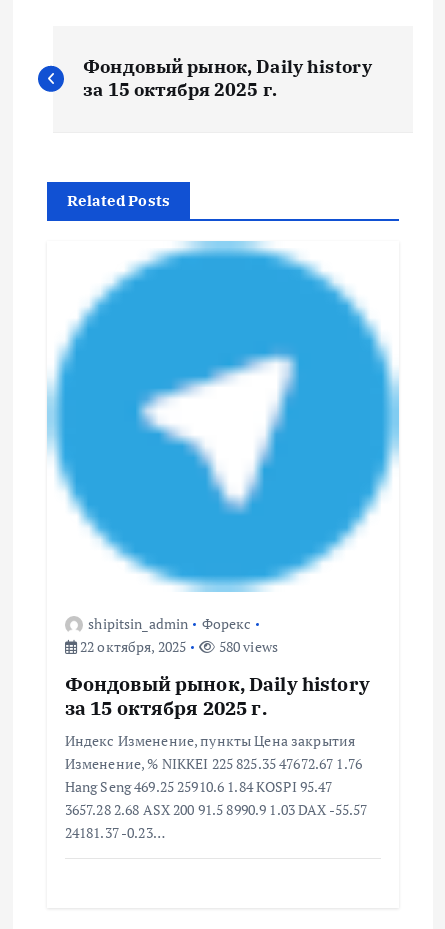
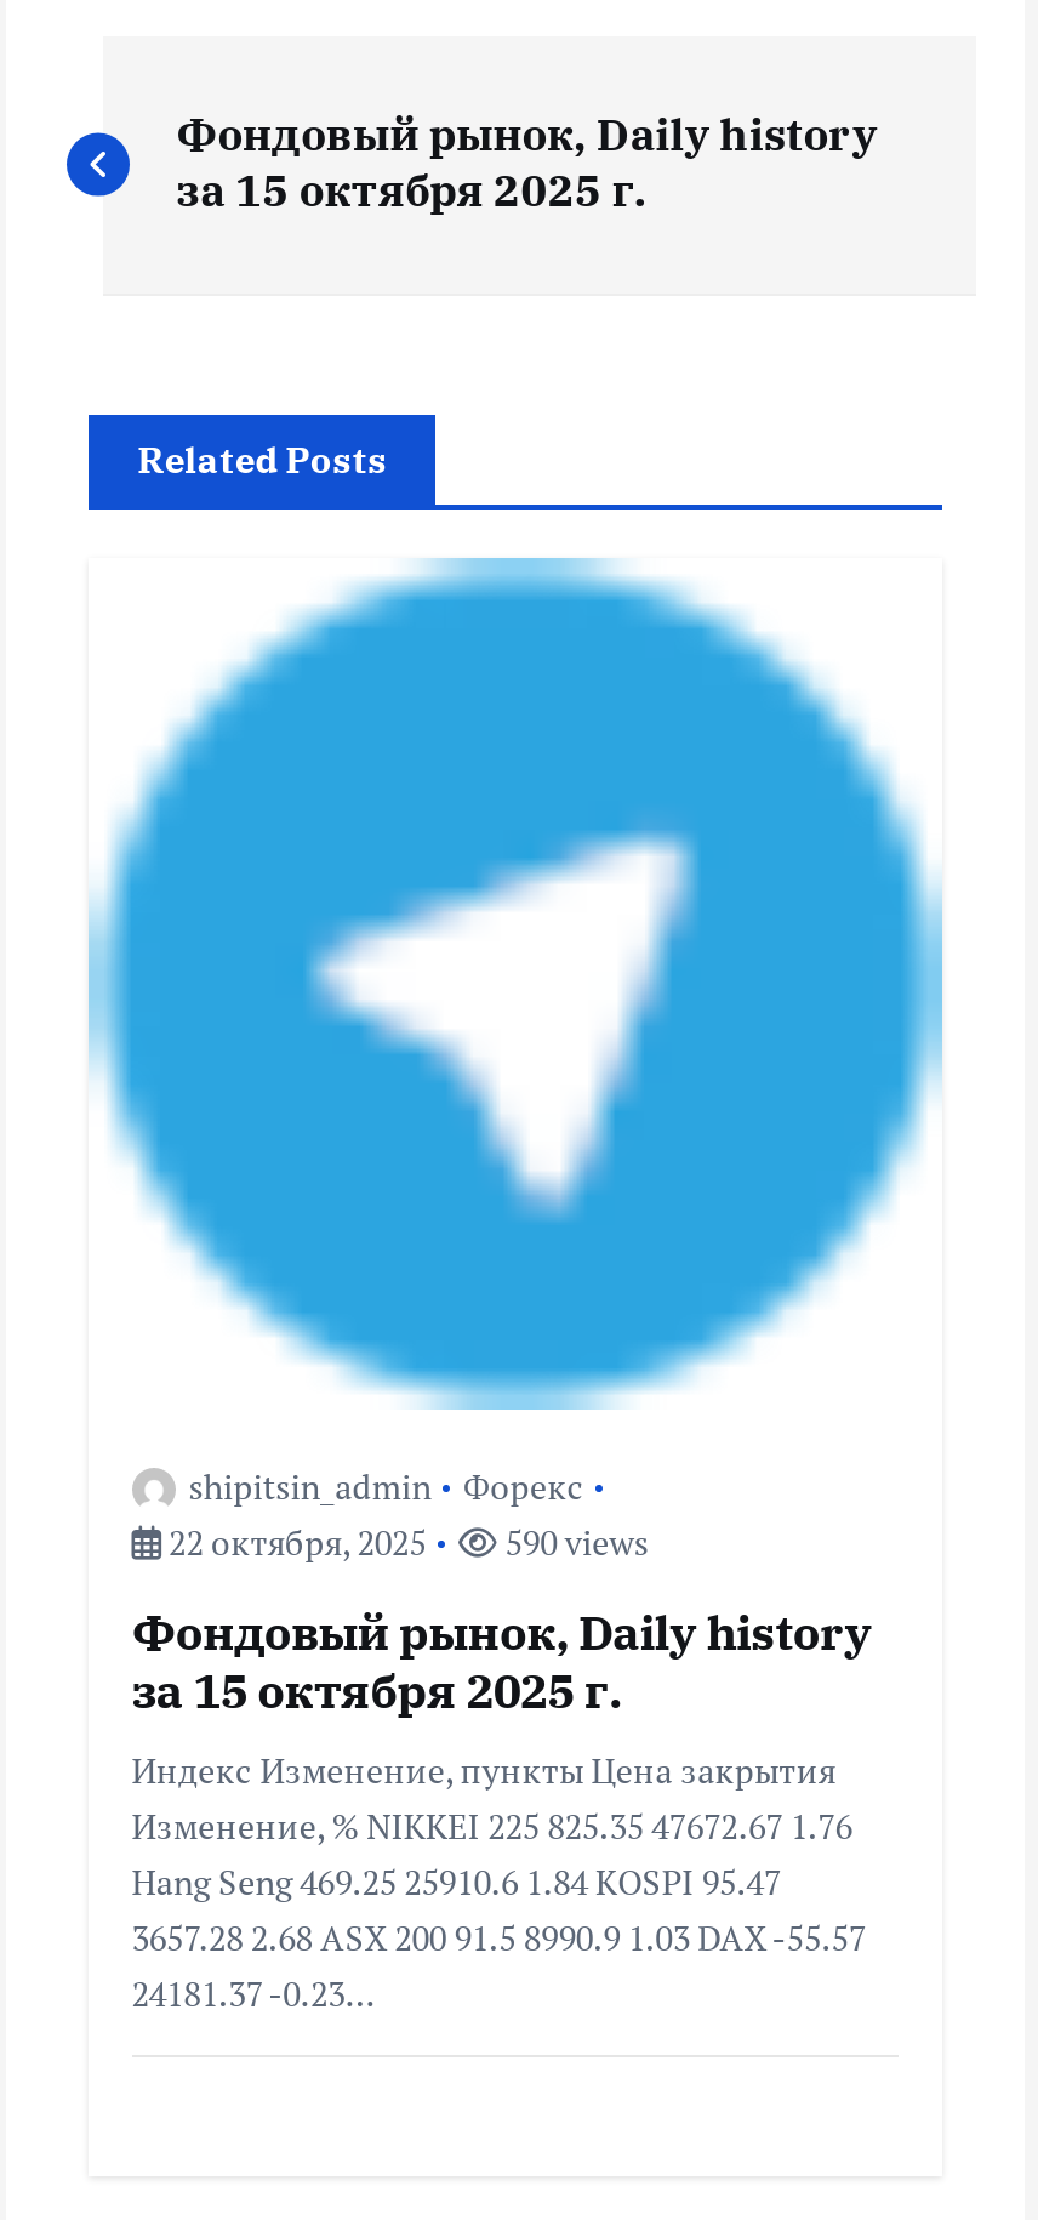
[216,637,278,656] 580 views -> [497,1518,649,1564] 590 views

